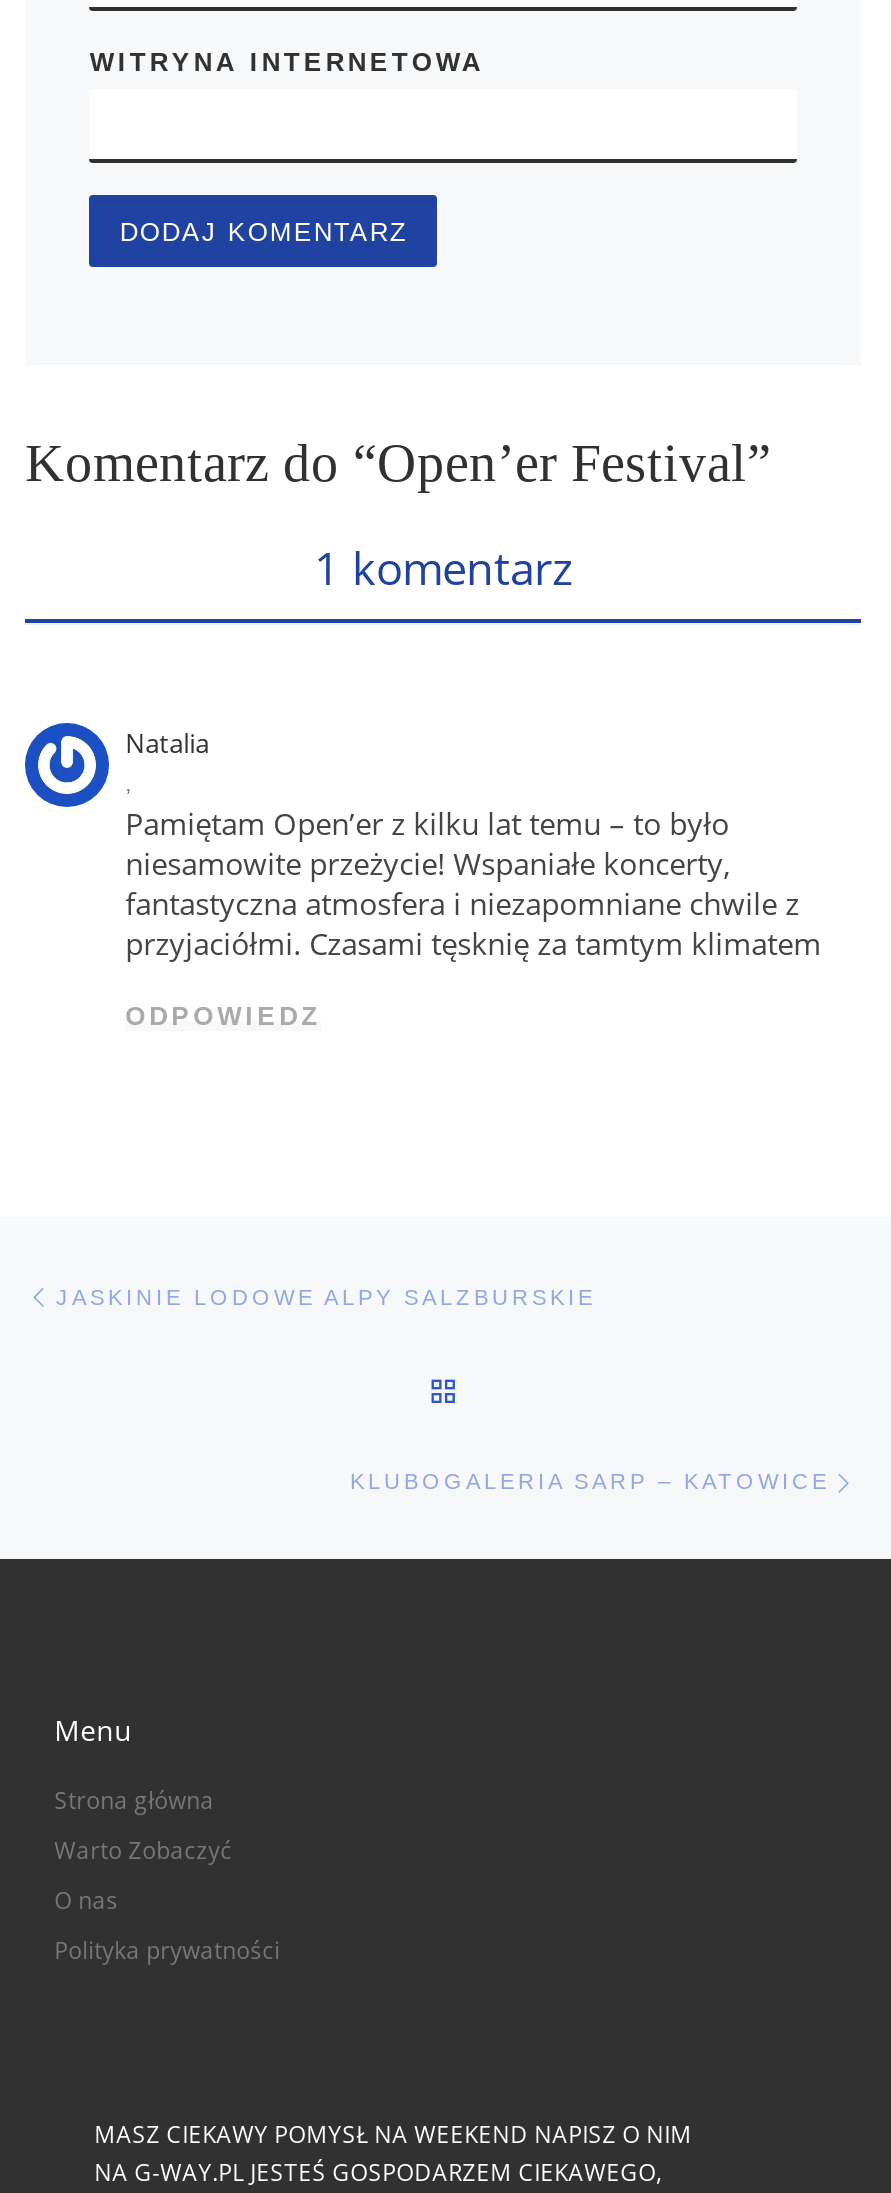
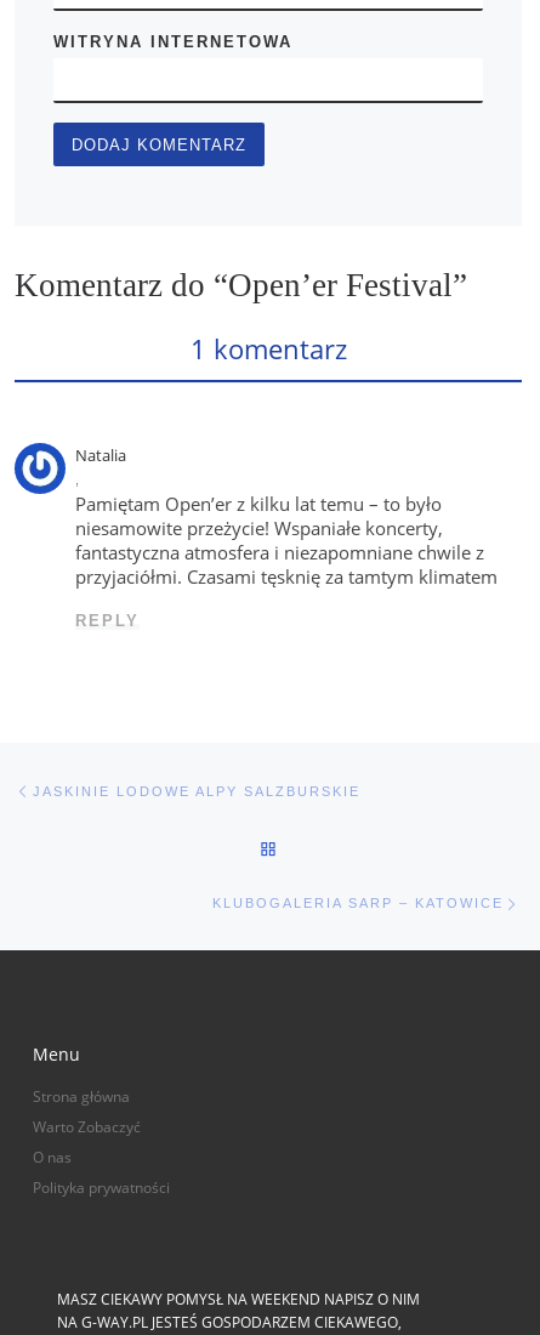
[125,1000,321,1030] ODPOWIEDZ -> [75,611,140,630] REPLY

